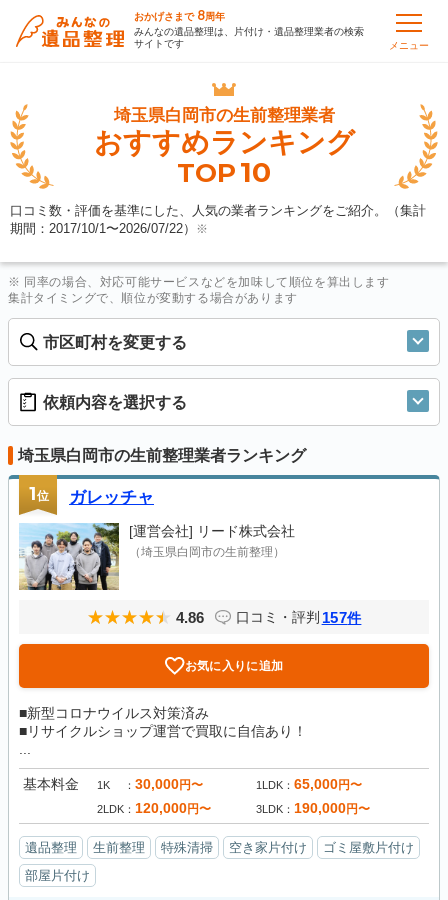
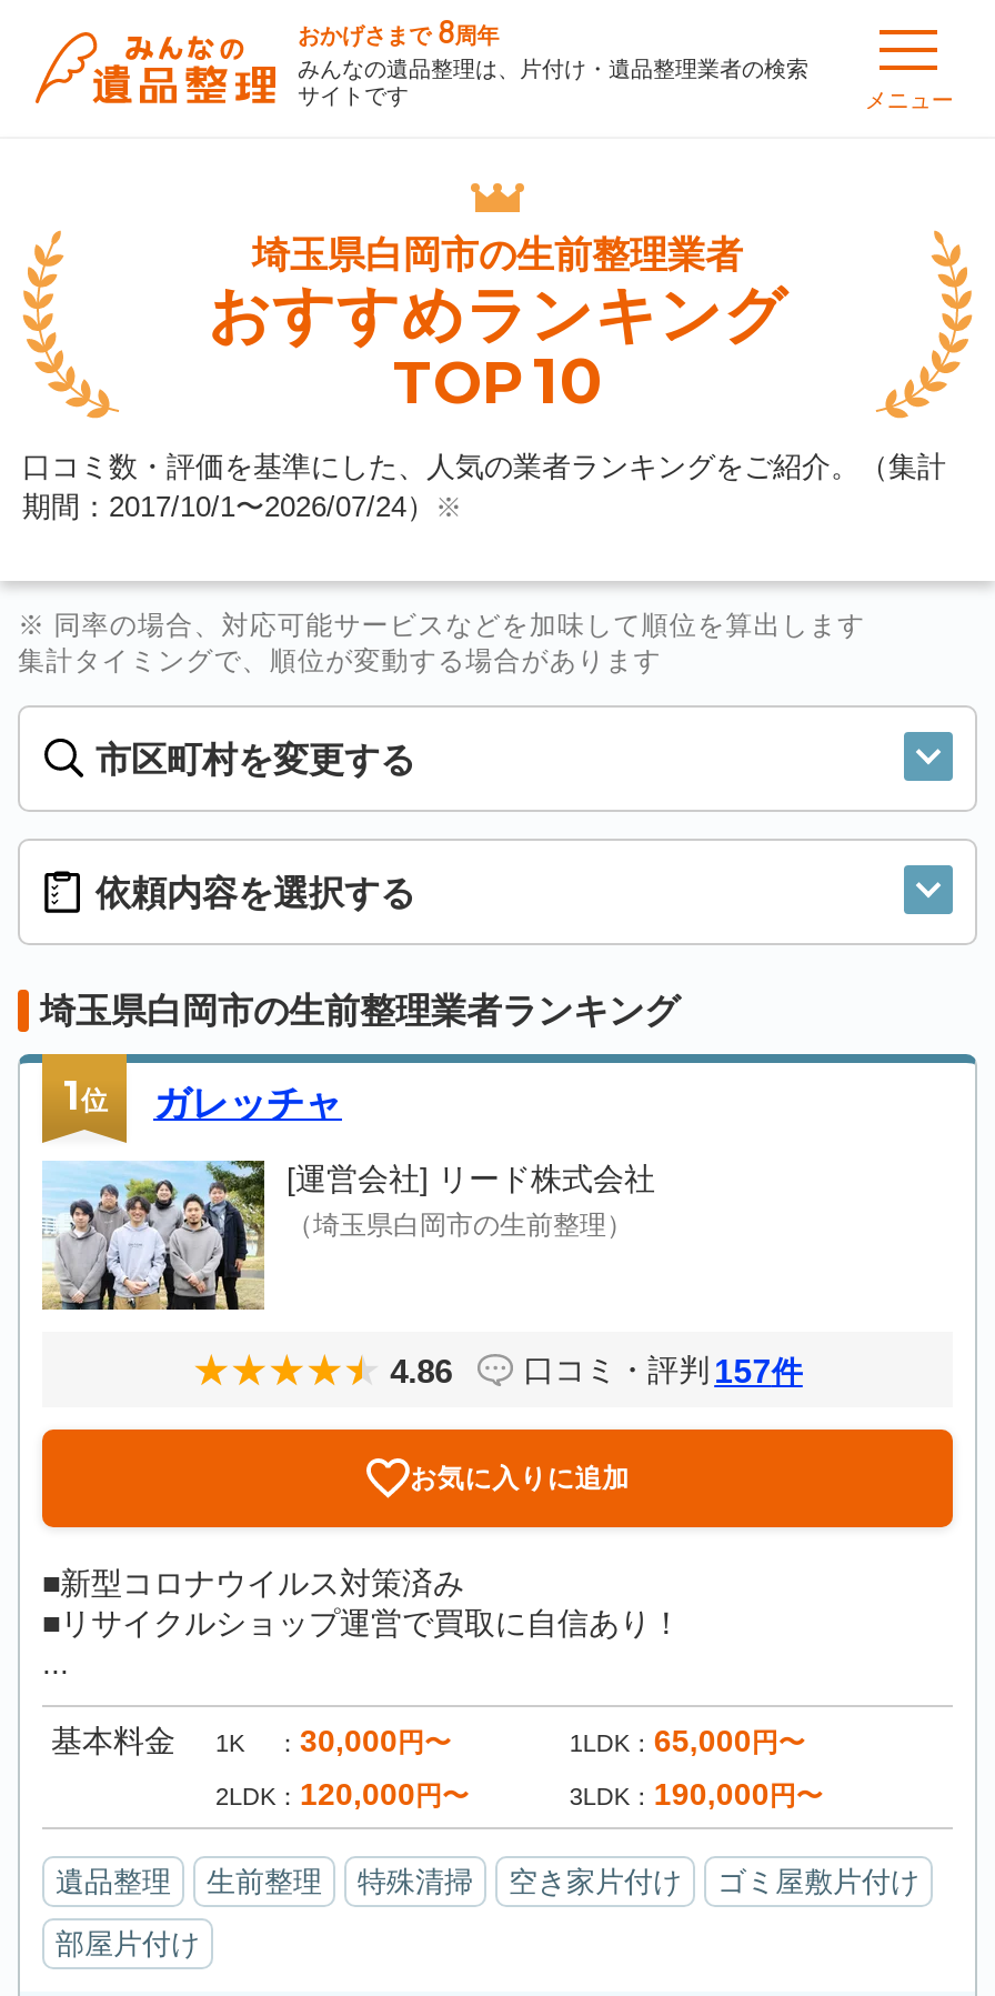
[10,221,208,236] 期間：2017/10/1〜2026/07/22）※ -> [22,490,462,523] 期間：2017/10/1〜2026/07/24）※

